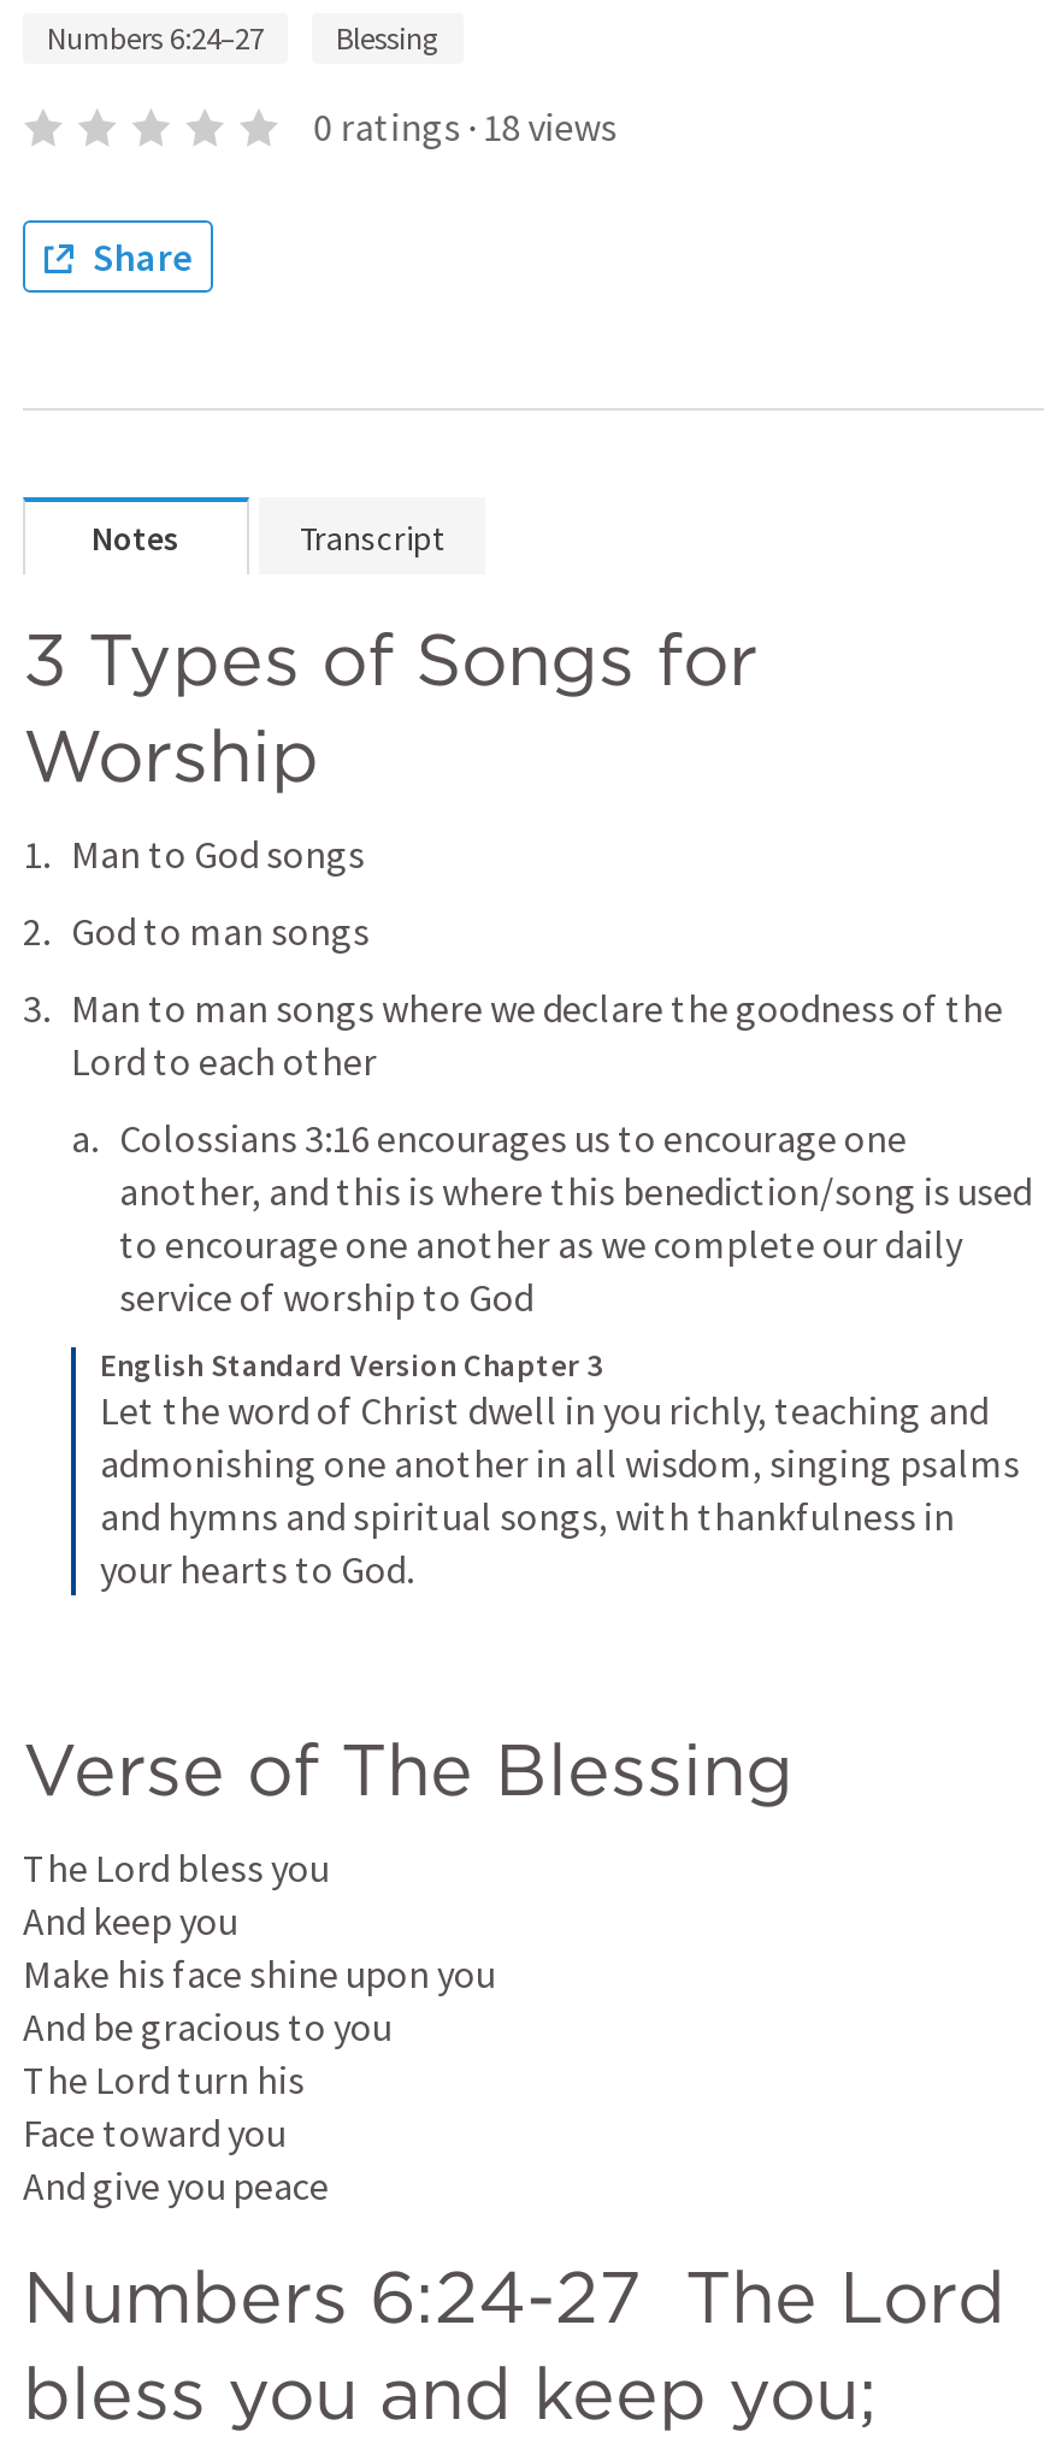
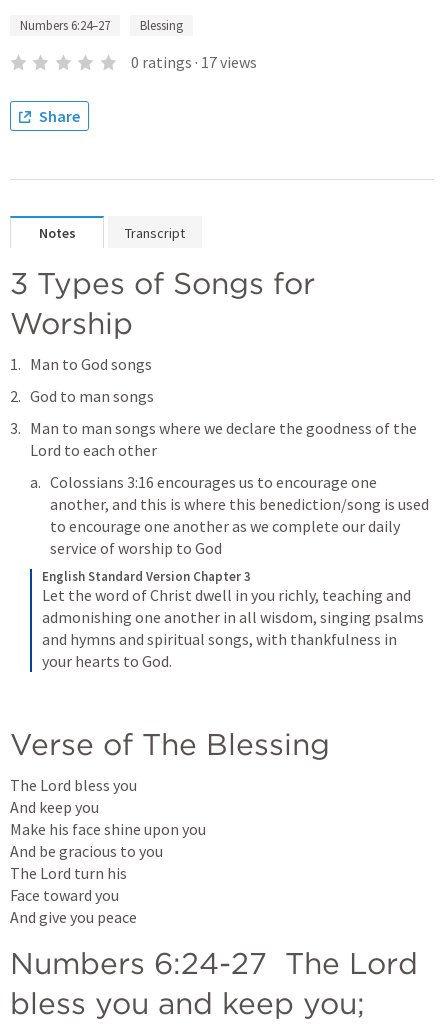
[314,102,617,151] 0 ratings · 18 views -> [131,52,257,72] 0 ratings · 17 views

